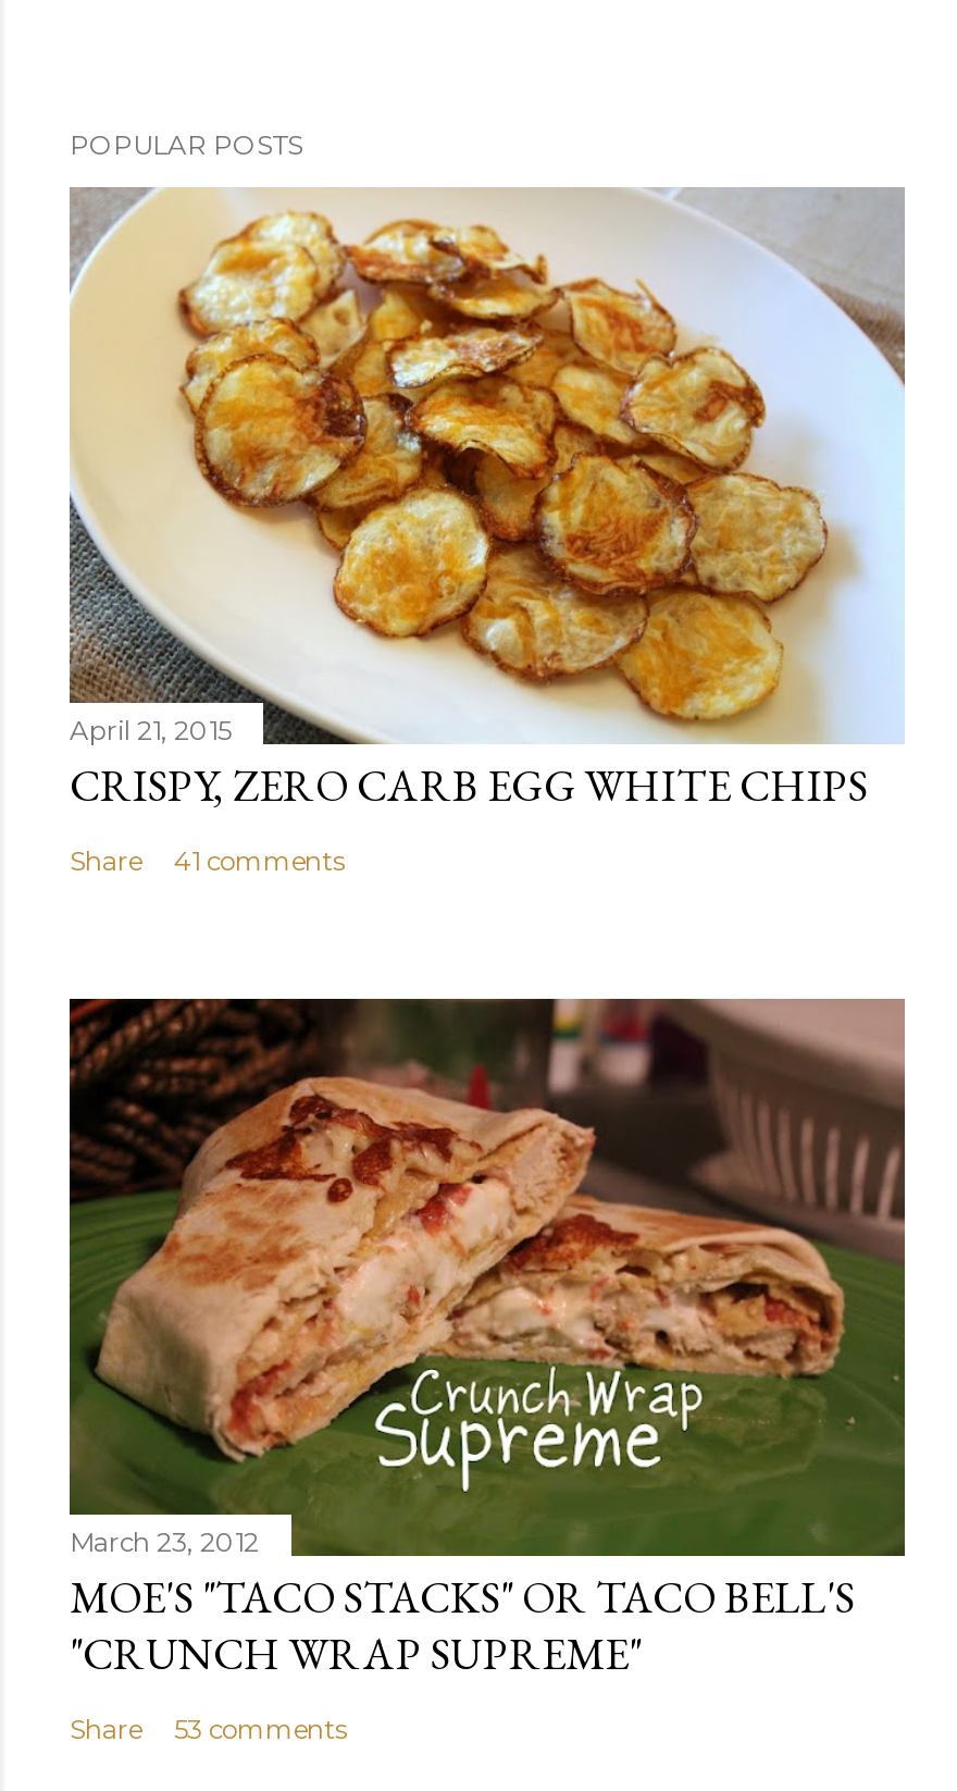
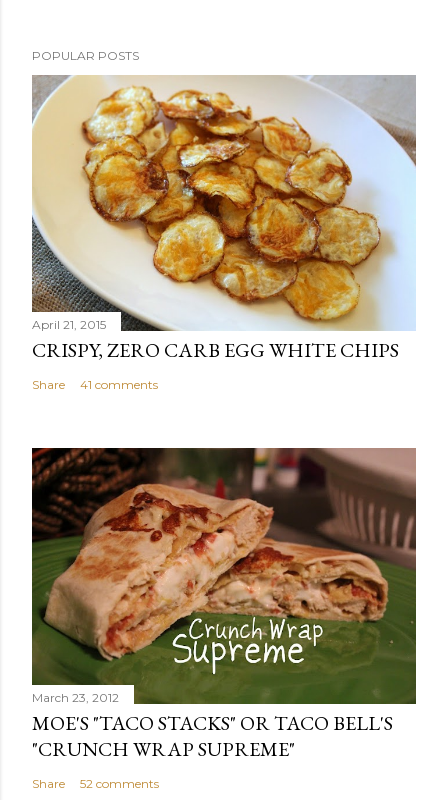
[70,1713,346,1745] Share 53 comments -> [32,776,159,791] Share 52 comments

